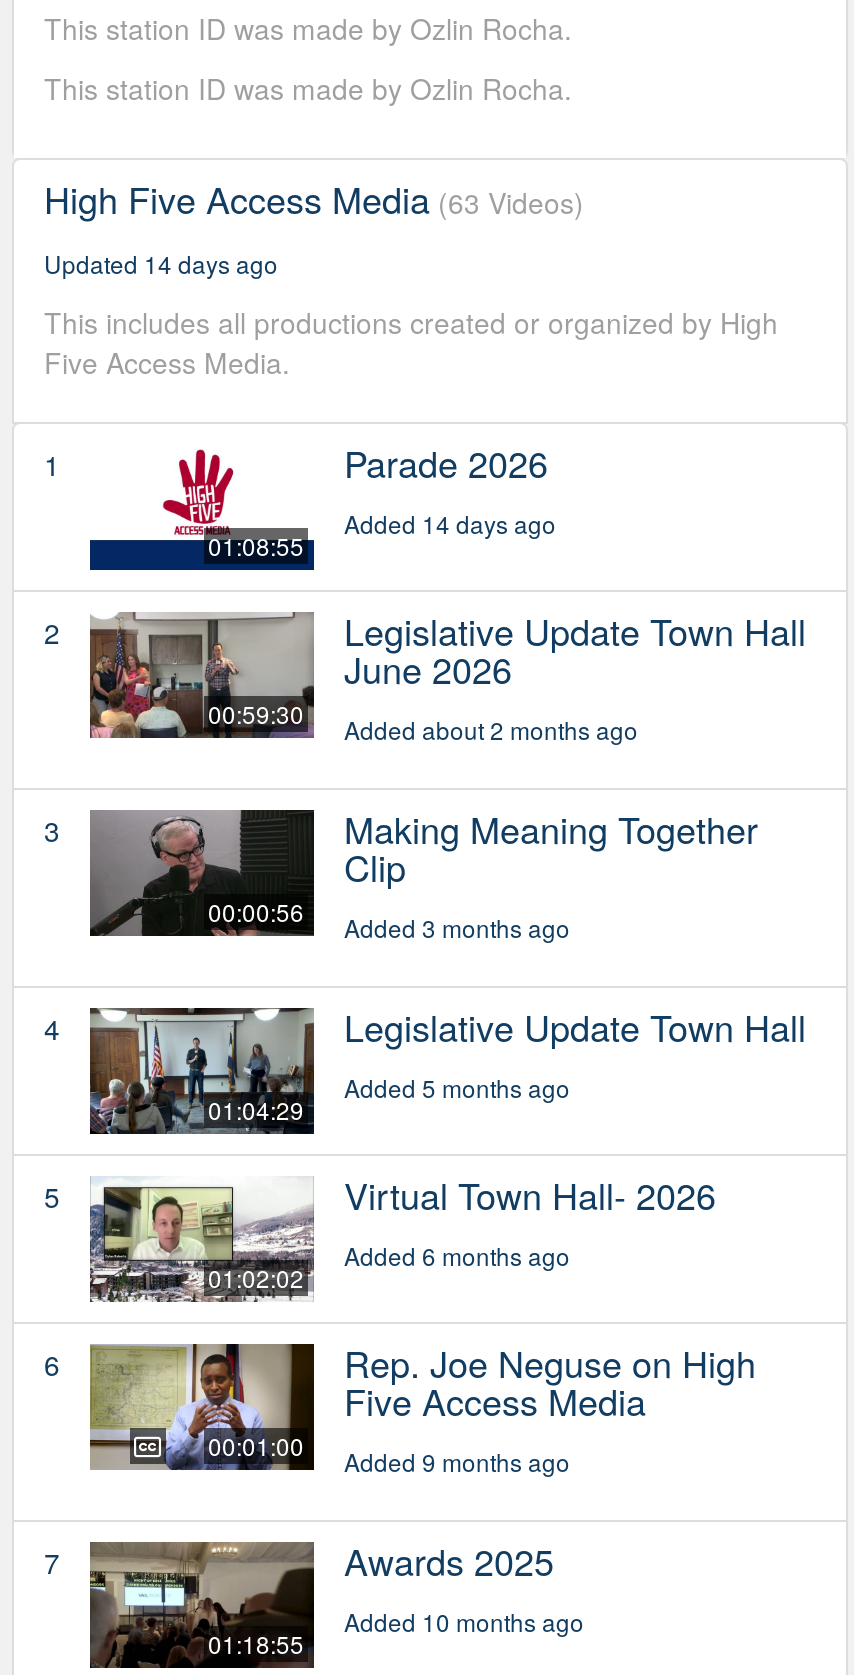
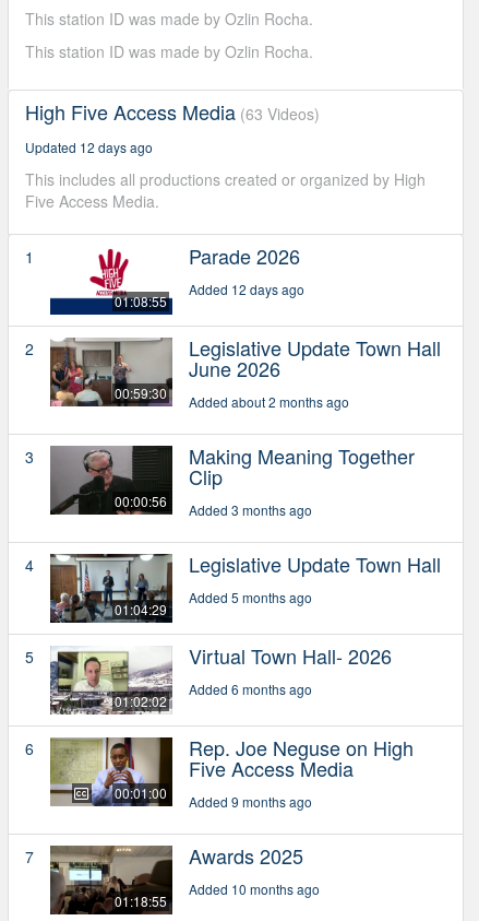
[44,247,278,281] Updated 14 days ago -> [25,138,153,157] Updated 12 days ago
[344,507,556,541] Added 14 days ago -> [189,280,304,299] Added 12 days ago

